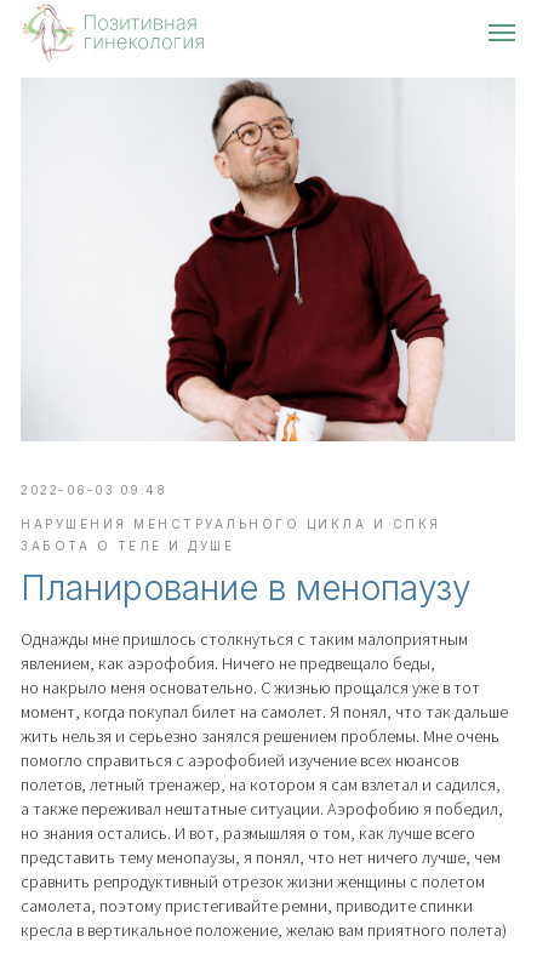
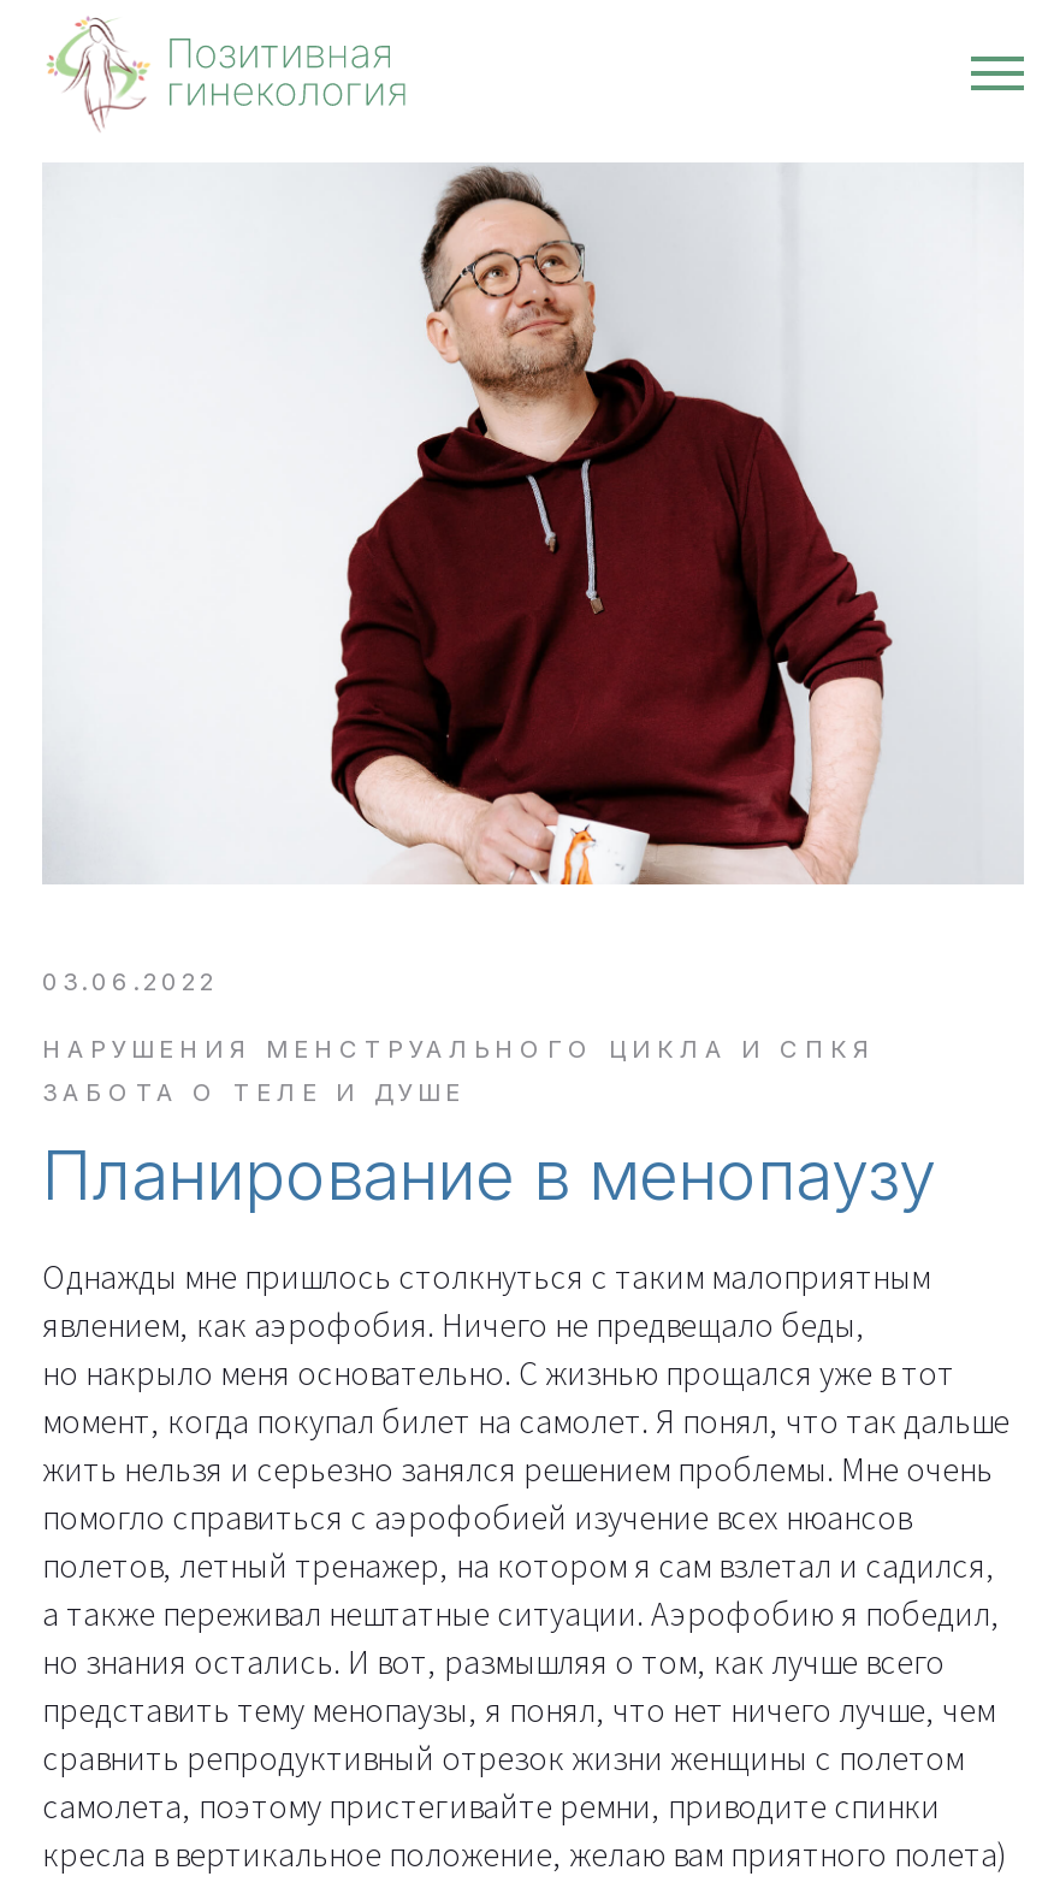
[21,482,166,497] 2022-06-03 09:48 -> [42,966,218,995] 03.06.2022

